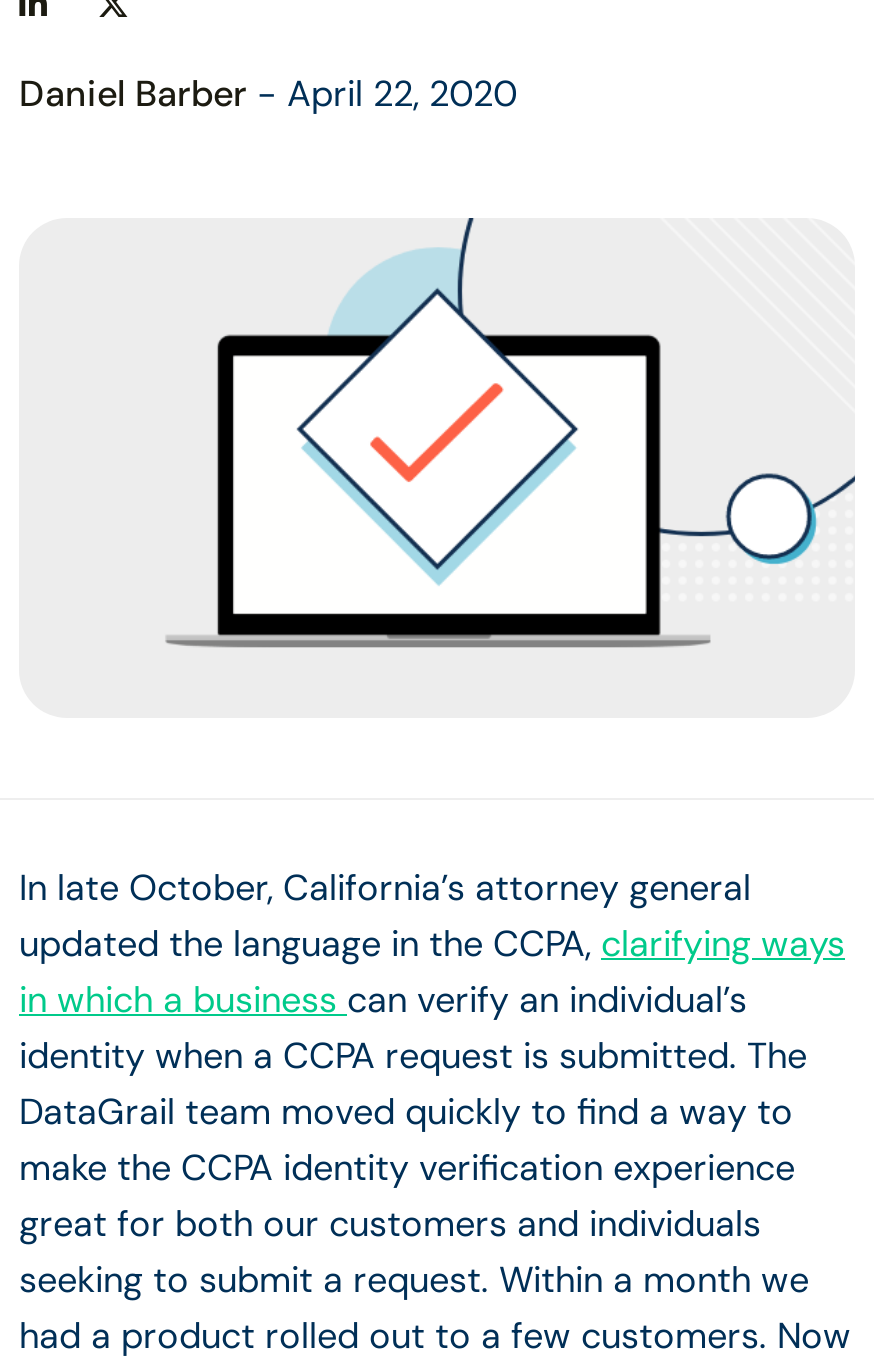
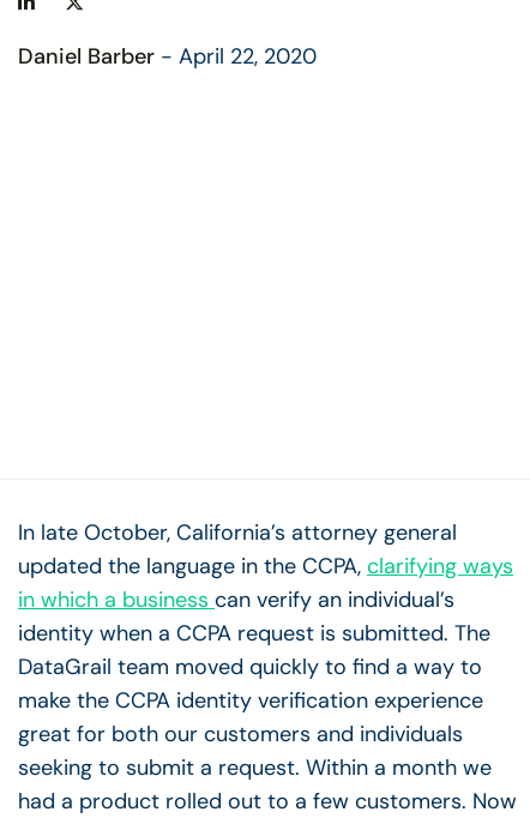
[165,216,857,650] [image] -> none

